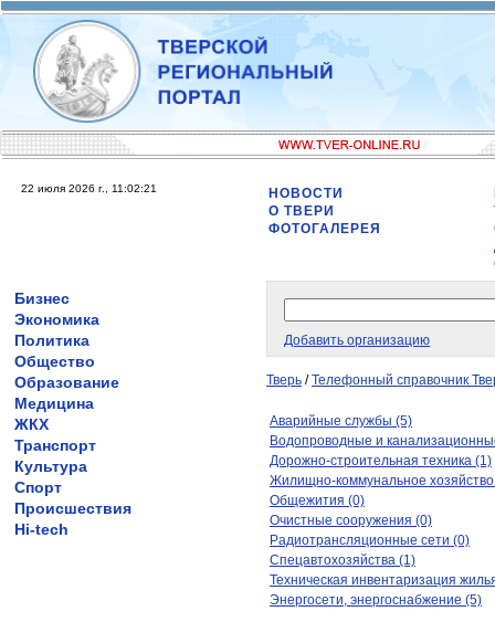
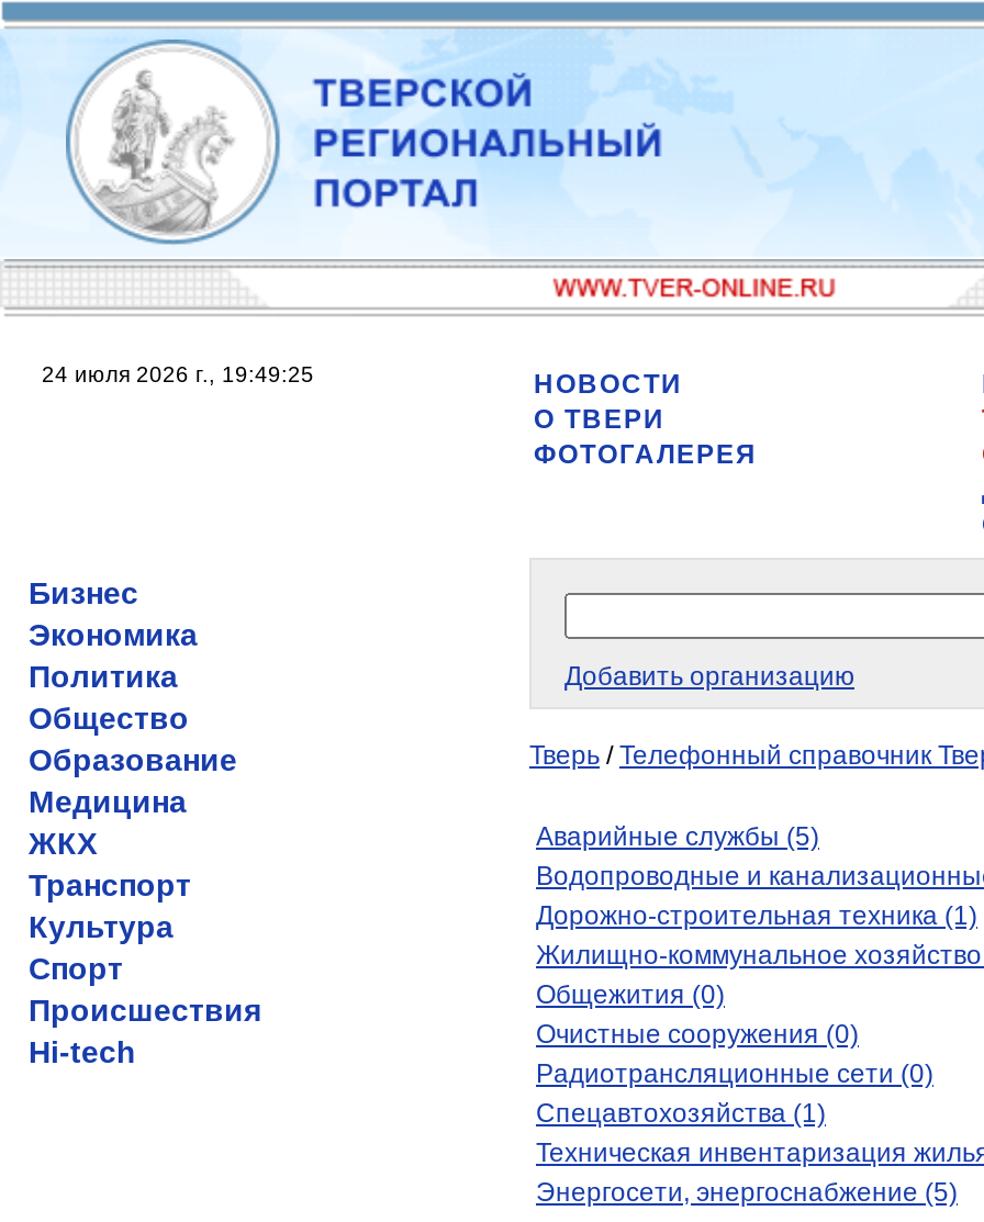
[21,182,157,194] 22 июля 2026 г., 11:02:21 -> [42,362,314,386] 24 июля 2026 г., 19:49:25

